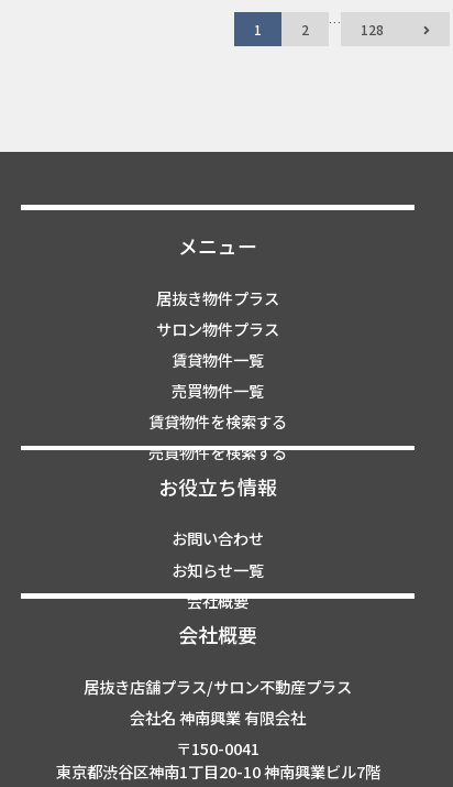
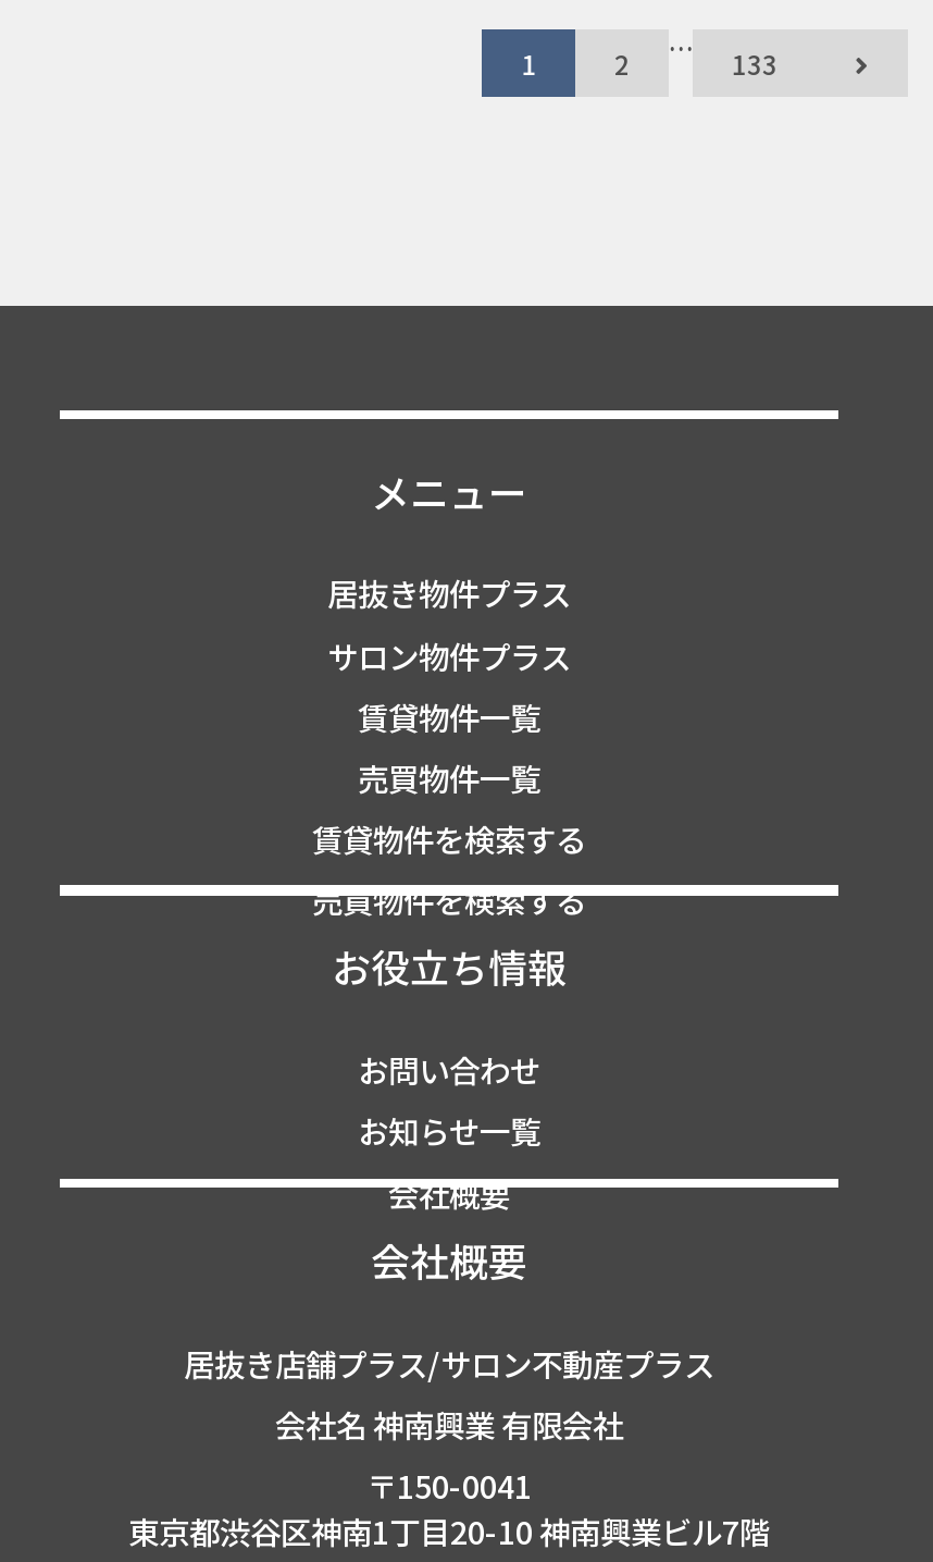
[360,20,384,39] 128 -> [731,44,777,81] 133

